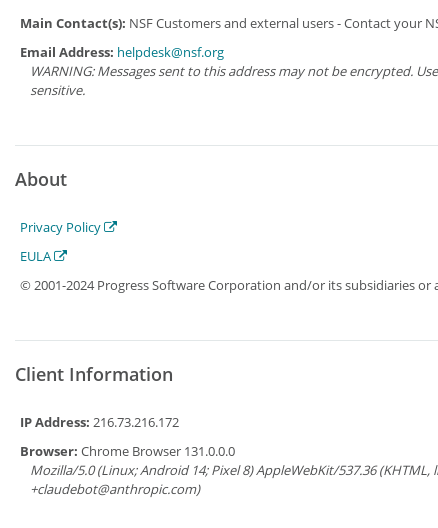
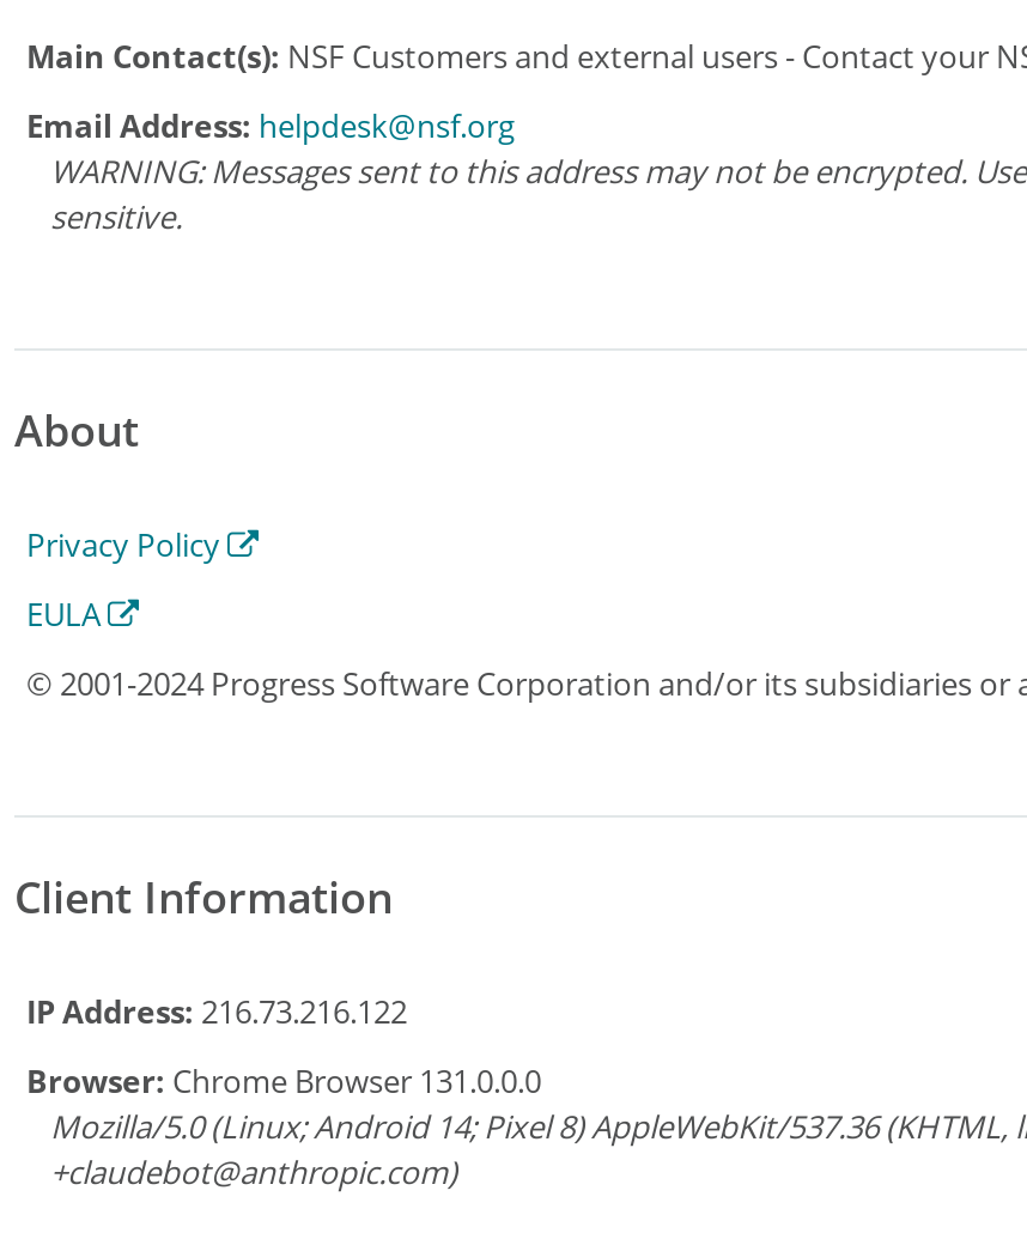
[20,413,179,431] IP Address: 216.73.216.172 -> [26,990,407,1033] IP Address: 216.73.216.122

